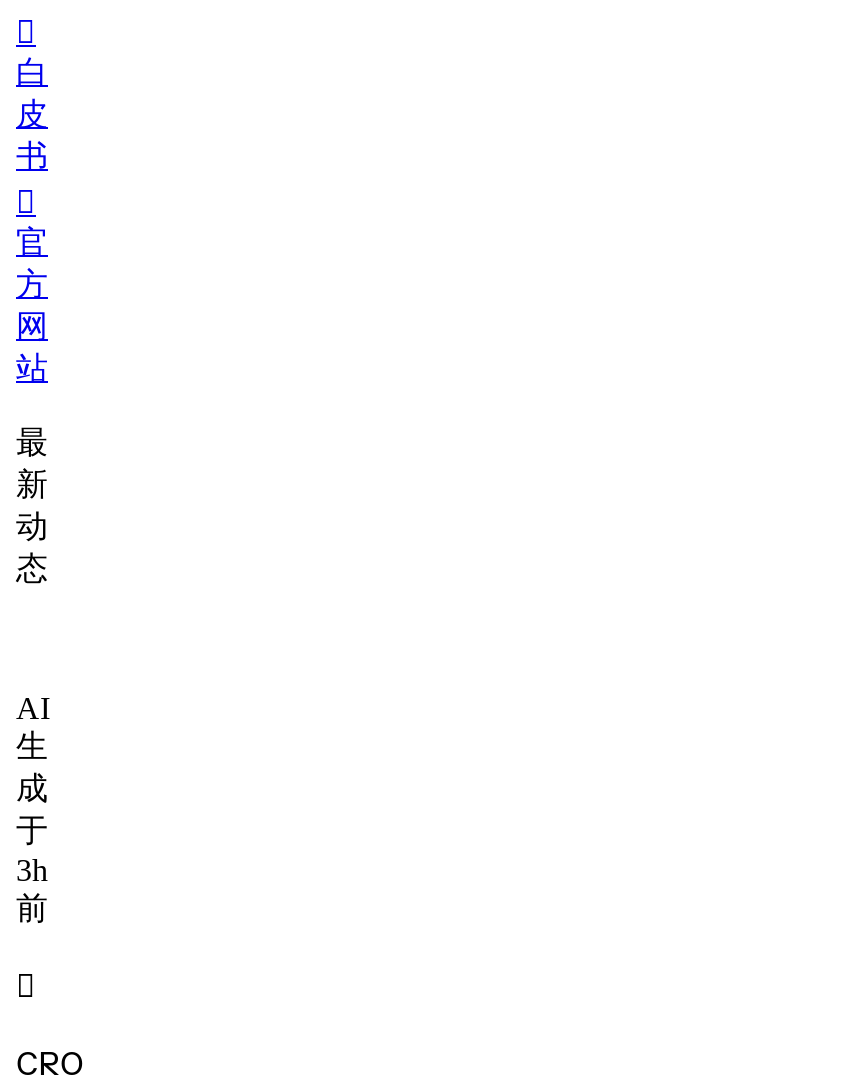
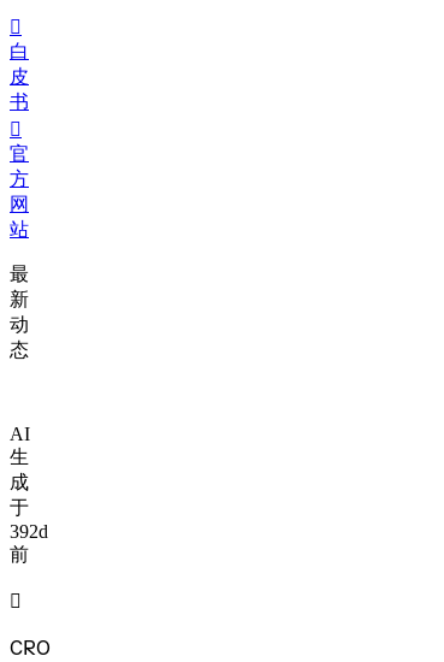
[16,852,48,886] 3h -> [10,521,48,541] 392d

